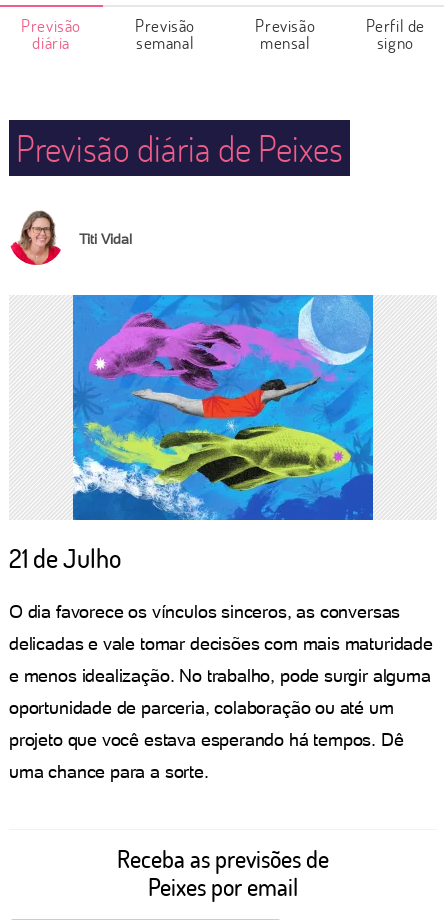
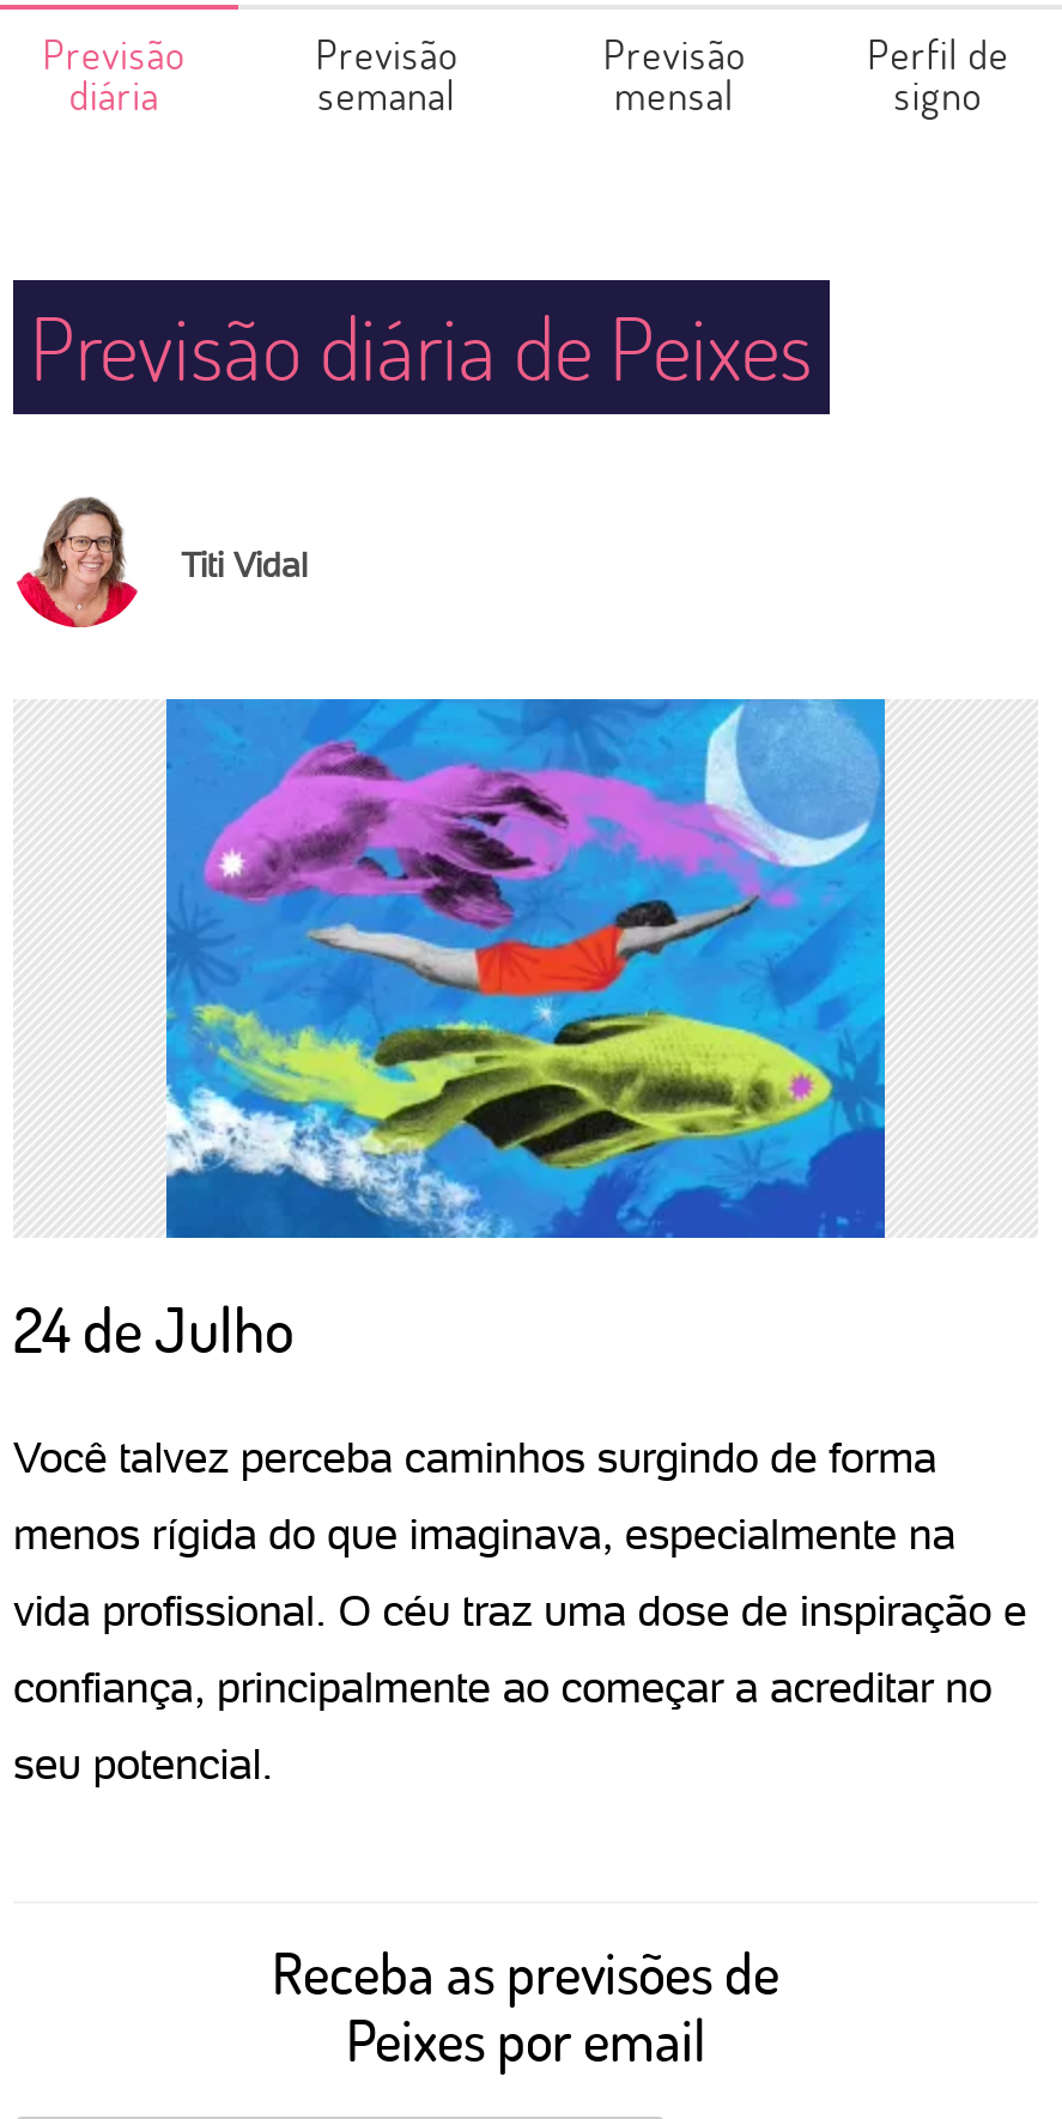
[9,541,433,782] 21 de Julho | O dia favorece os vínculos sinceros, as conversas | delicadas e vale tomar decisões com mais maturidade | e menos idealização. No trabalho, pode surgir alguma | oportunidade de parceria, colaboração ou até um | projeto que você estava esperando há tempos. Dê | uma chance para a sorte. -> [13,1288,1027,1789] 24 de Julho | Você talvez perceba caminhos surgindo de forma | menos rígida do que imaginava, especialmente na | vida profissional. O céu traz uma dose de inspiração e | confiança, principalmente ao começar a acreditar no | seu potencial.

